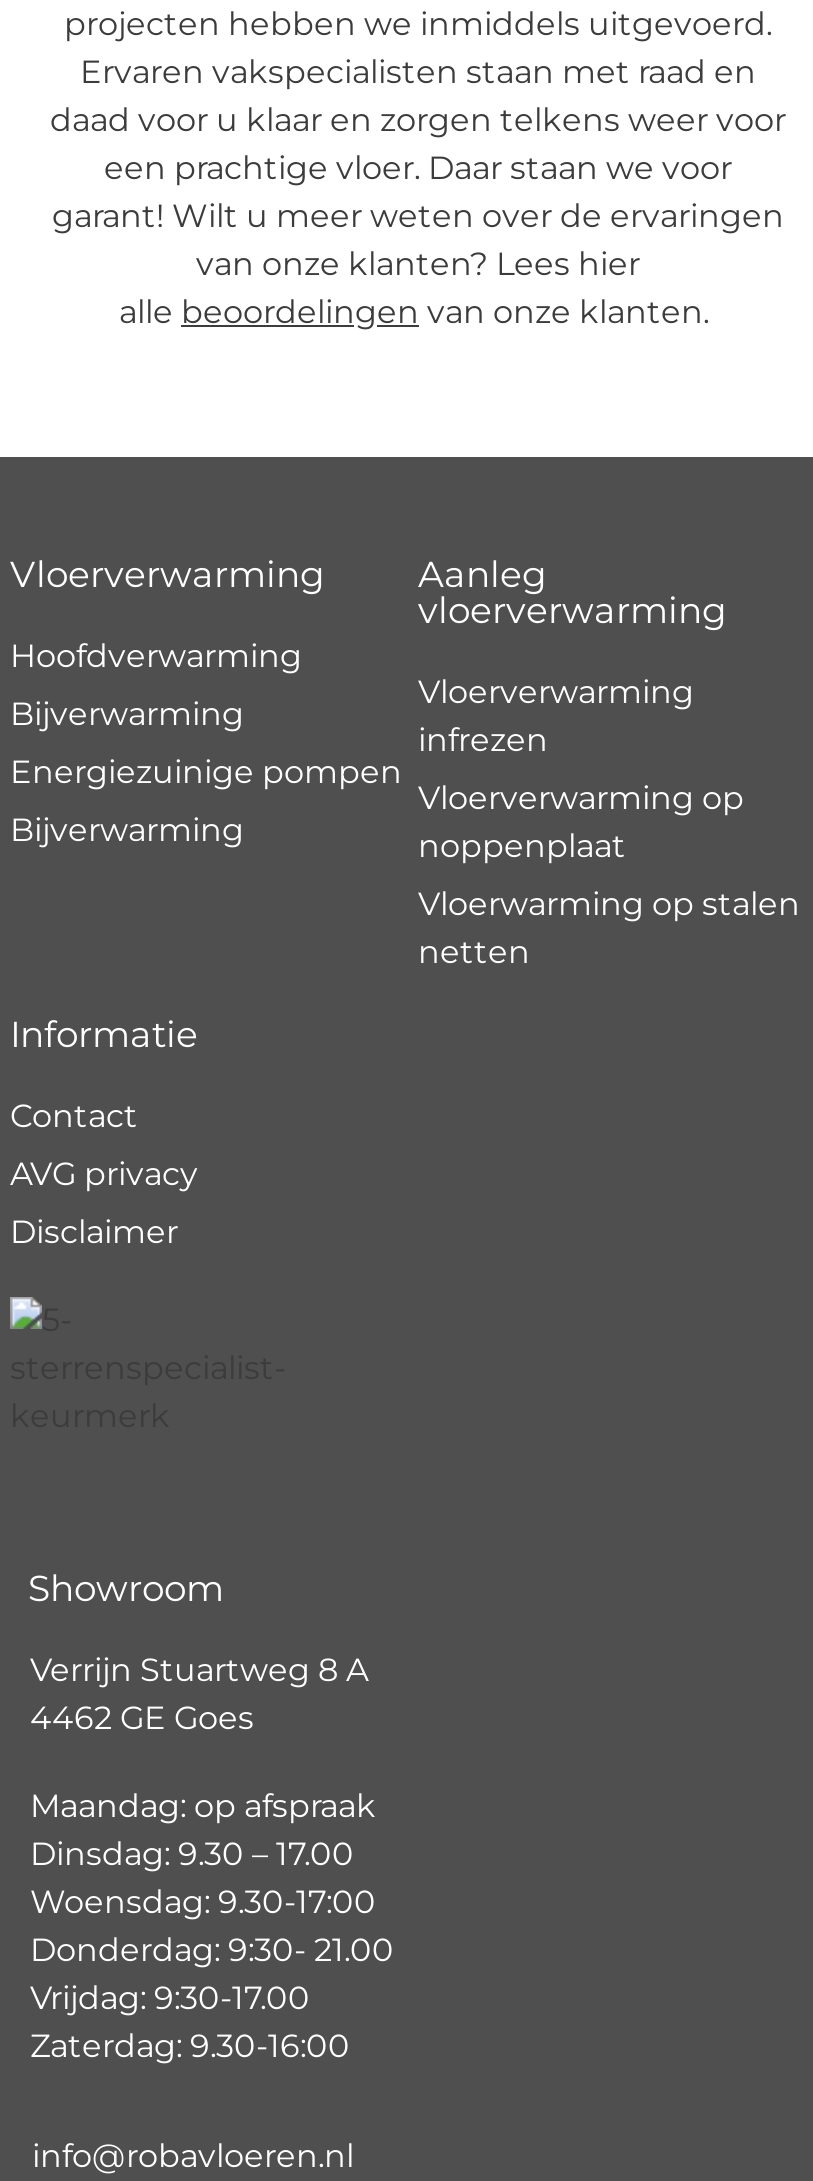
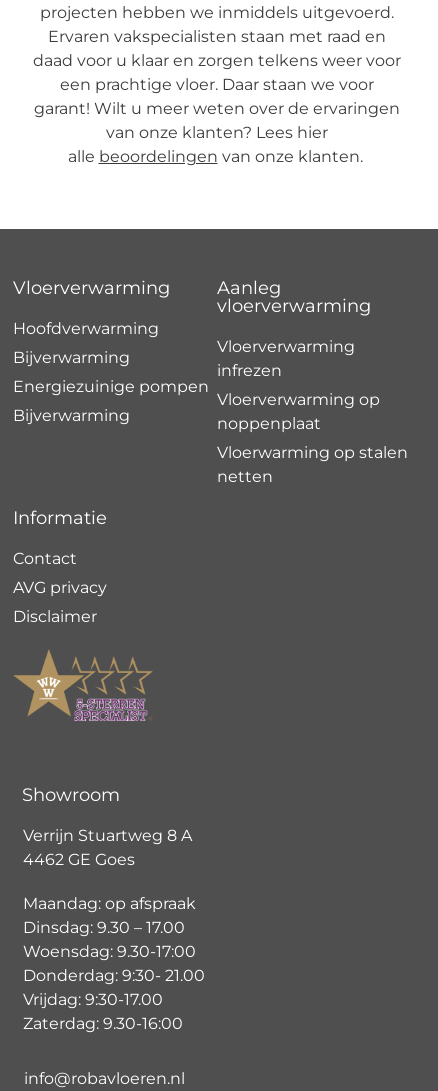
none -> [13,648,152,722] [image]

